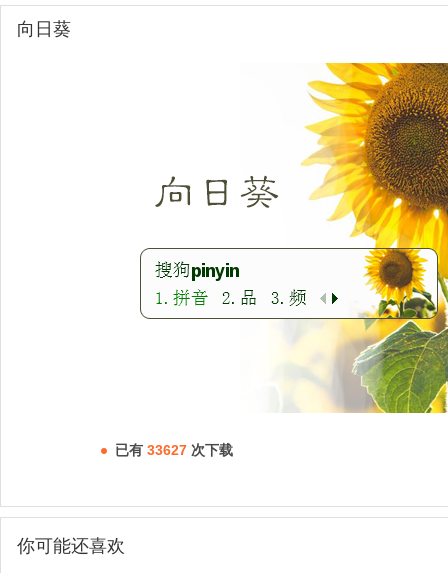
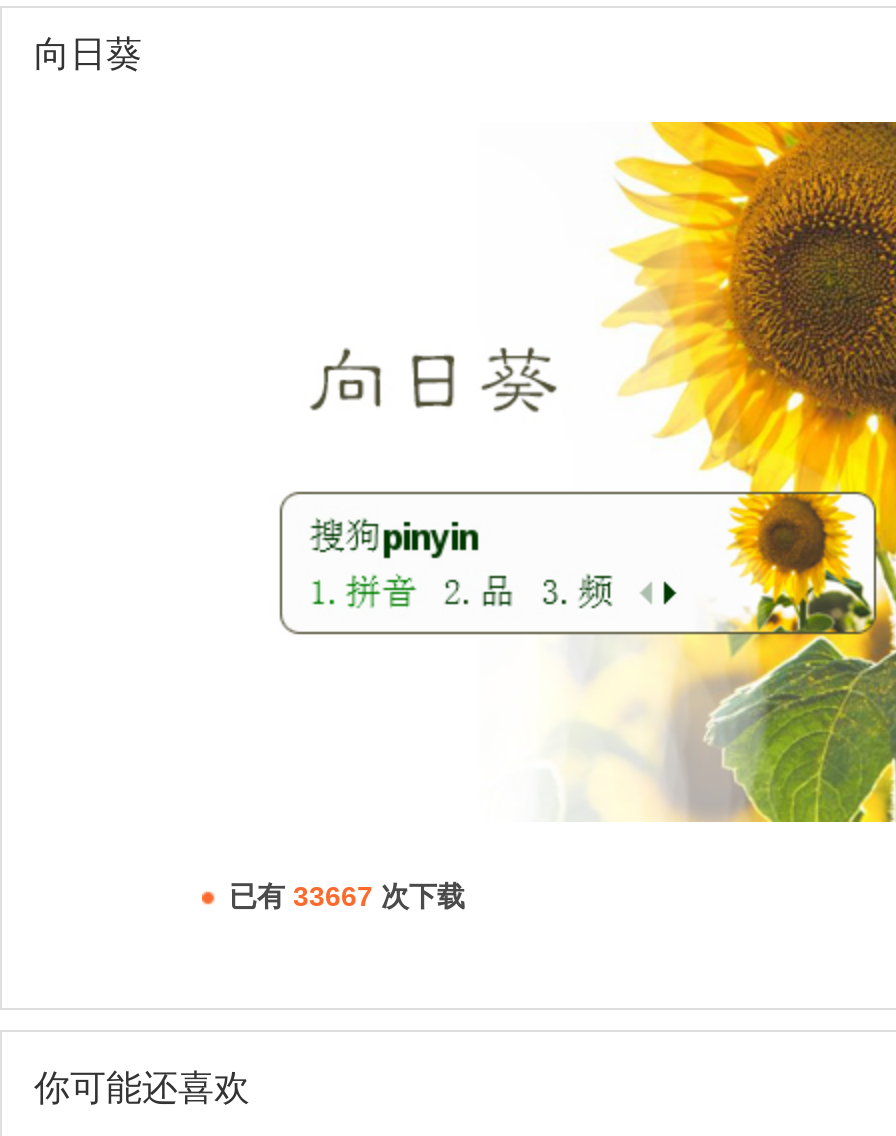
[114,442,232,458] 已有33627次下载 -> [229,880,465,912] 已有33667次下载

